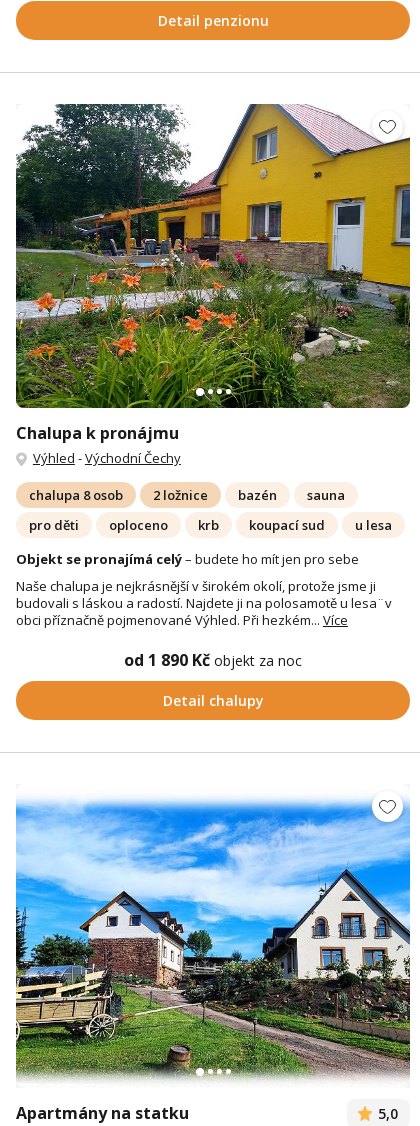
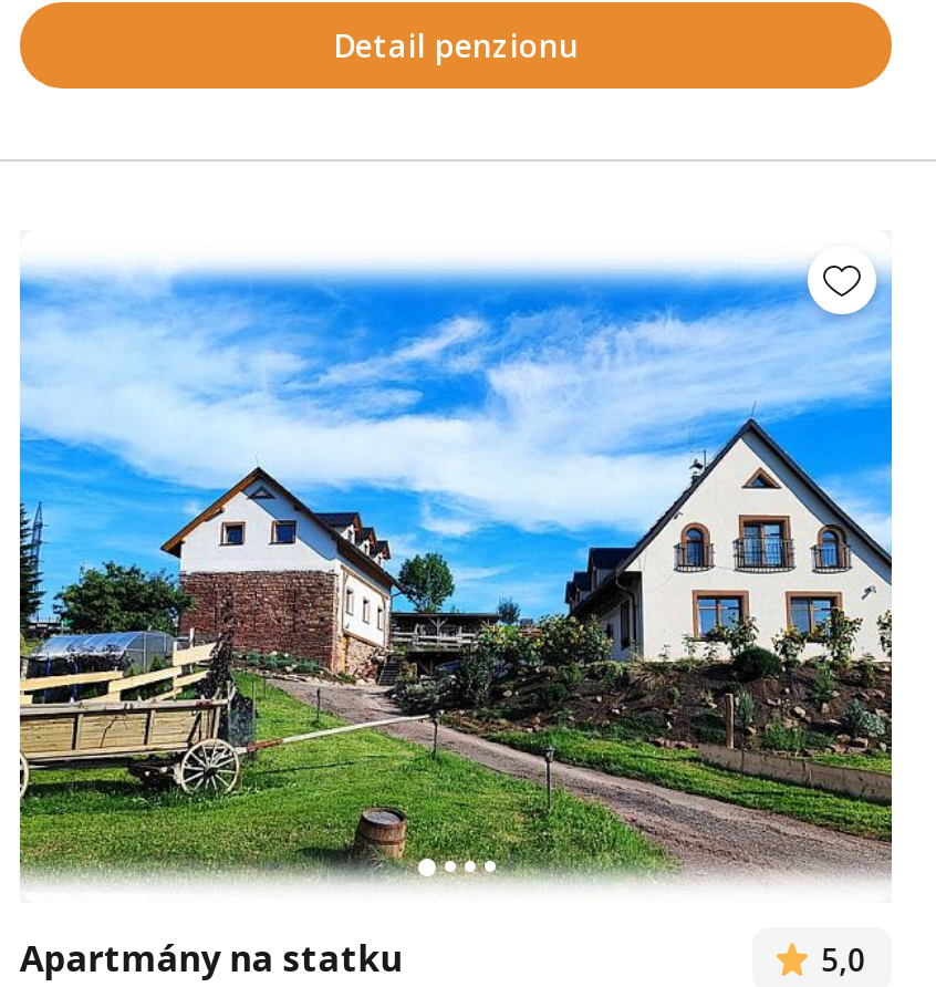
[15,103,411,710] [image] | Chalupa k pronájmu | Výhled -Východní Čechy | chalupa 8 osob | 2 ložnice | bazén | sauna | pro děti | oploceno | krb | koupací sud | u lesa | Objekt se pronajímá celý– budete ho mít jen pro sebe | Naše chalupa je nejkrásnější v širokém okolí, protože jsme ji | budovali s láskou a radostí. Najdete ji na polosamotě u lesa¨v | obci příznačně pojmenované Výhled. Při hezkém... Více | od 1 890 Kč objekt za noc | Detail chalupy -> none

